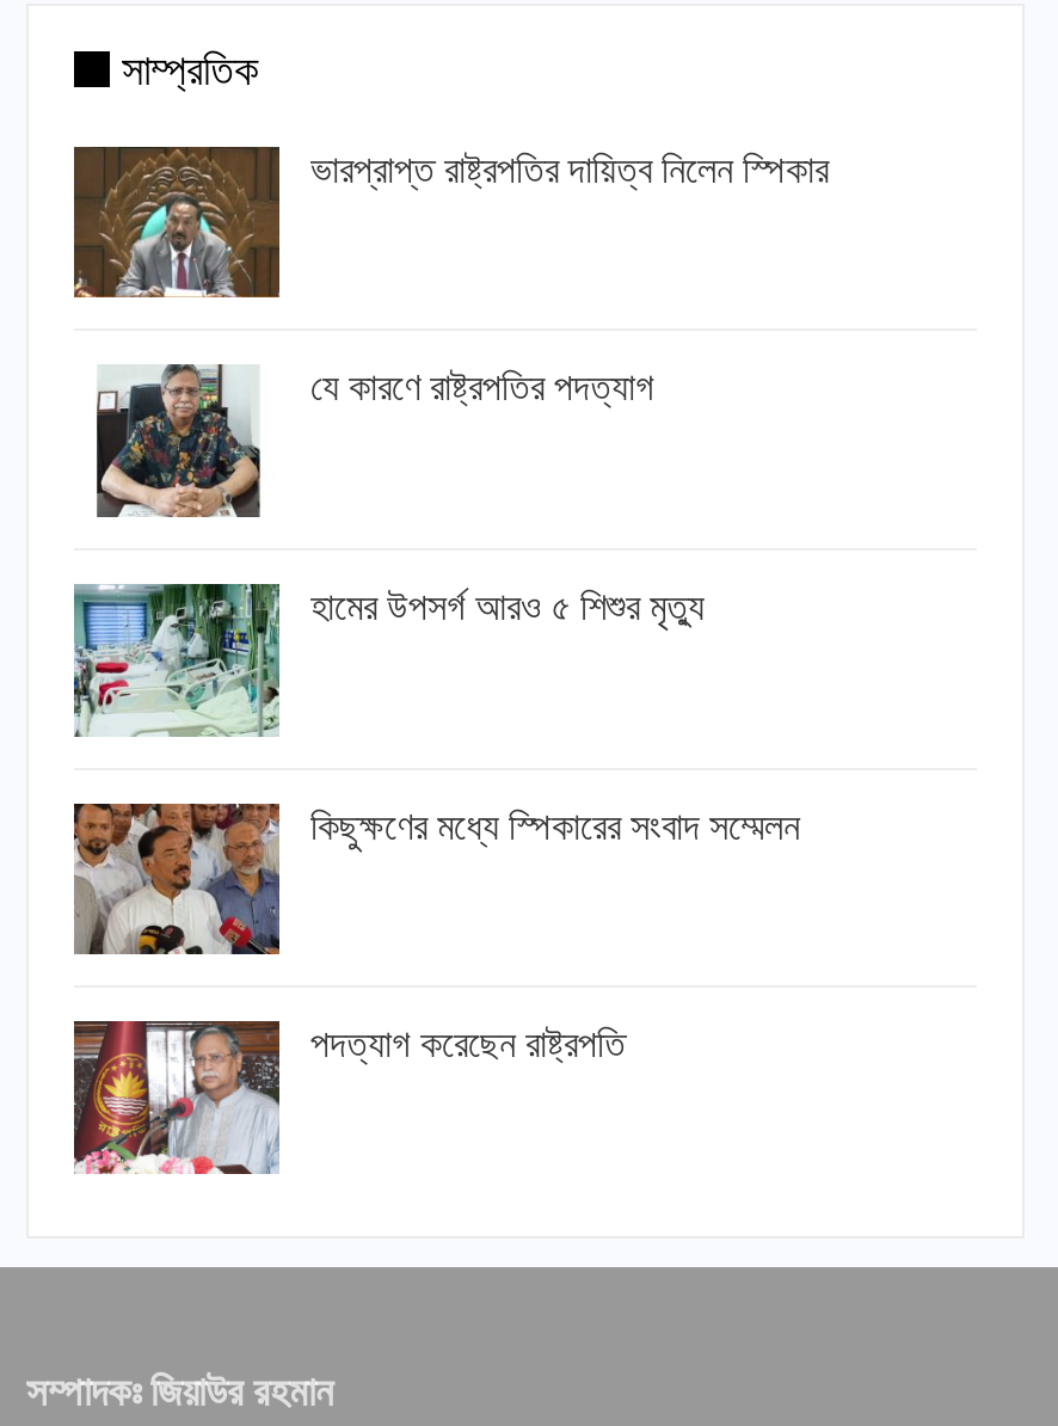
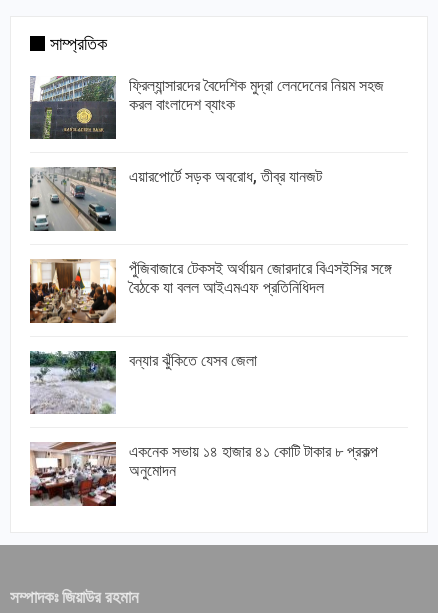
[72,145,829,300] [image] | ভারপ্রাপ্ত রাষ্ট্রপতির দায়িত্ব নিলেন স্পিকার -> [29,75,384,140] [image] | ফ্রিল্যান্সারদের বৈদেশিক মুদ্রা লেনদেনের নিয়ম সহজ | করল বাংলাদেশ ব্যাংক
[74,364,654,517] [image] | যে কারণে রাষ্ট্রপতির পদত্যাগ -> [29,166,322,232] [image] | এয়ারপোর্টে সড়ক অবরোধ, তীব্র যানজট
[72,582,705,737] [image] | হামের উপসর্গ আরও ৫ শিশুর মৃত্যু -> [29,258,392,324] [image] | পুঁজিবাজারে টেকসই অর্থায়ন জোরদারে বিএসইসির সঙ্গে | বৈঠকে যা বলল আইএমএফ প্রতিনিধিদল
[72,801,800,957] [image] | কিছুক্ষণের মধ্যে স্পিকারের সংবাদ সম্মেলন -> [29,350,257,415] [image] | বন্যার ঝুঁকিতে যেসব জেলা
[72,1019,626,1176] [image] | পদত্যাগ করেছেন রাষ্ট্রপতি -> [30,441,378,507] [image] | একনেক সভায় ১৪ হাজার ৪১ কোটি টাকার ৮ প্রকল্প | অনুমোদন

